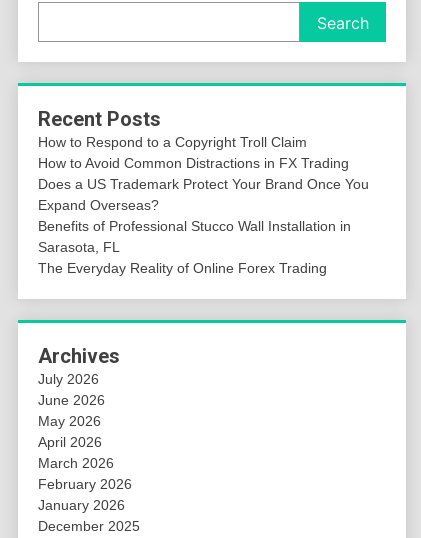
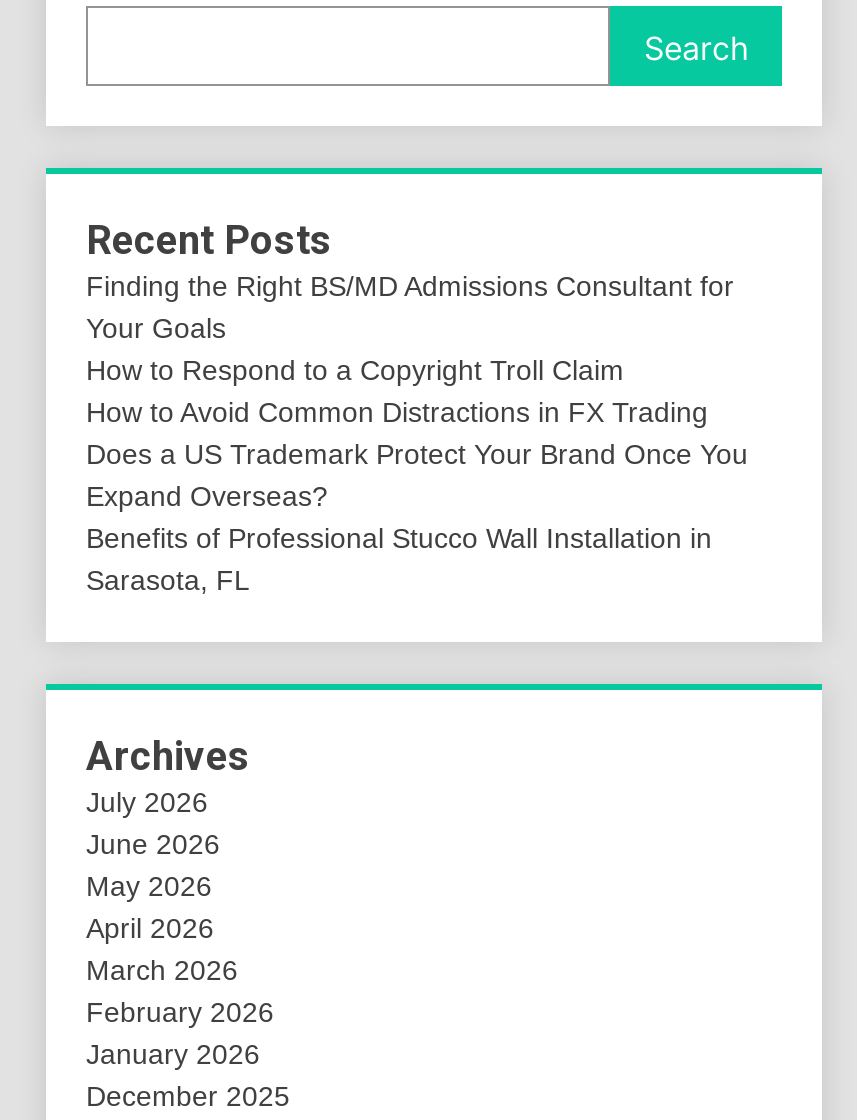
none -> [86,270,734,344] Finding the Right BS/MD Admissions Consultant for | Your Goals
moved [38,134,369,255] -> [86,354,748,596]: How to Respond to a Copyright Troll Claim | How to Avoid Common Distractions in FX Trading | Does a US Trademark Protect Your Brand Once You | Expand Overseas? | Benefits of Professional Stucco Wall Installation in | Sarasota, FL
[38,260,327,276] The Everyday Reality of Online Forex Trading -> none

